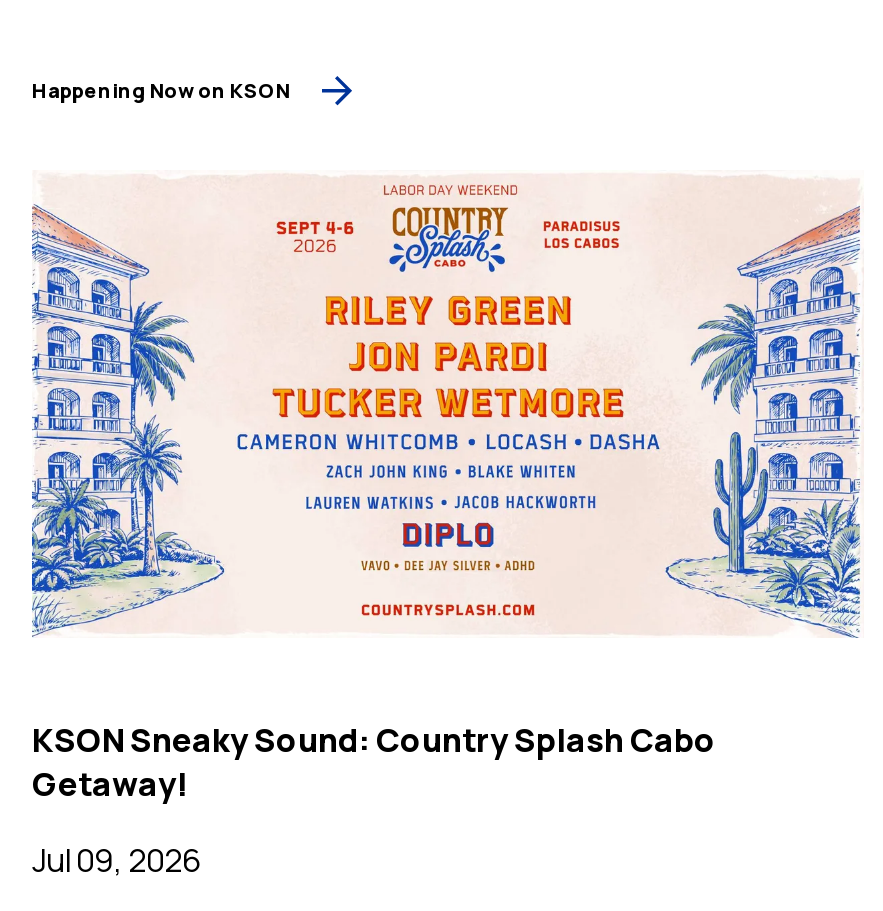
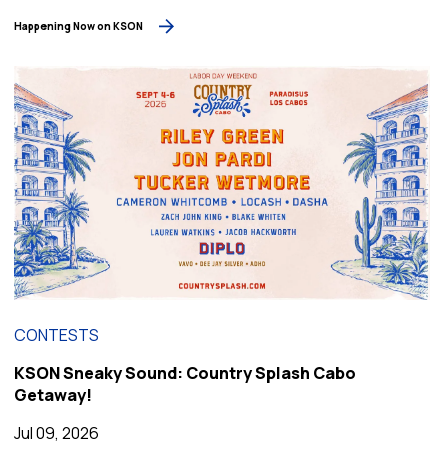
none -> [14,324,99,346] CONTESTS

